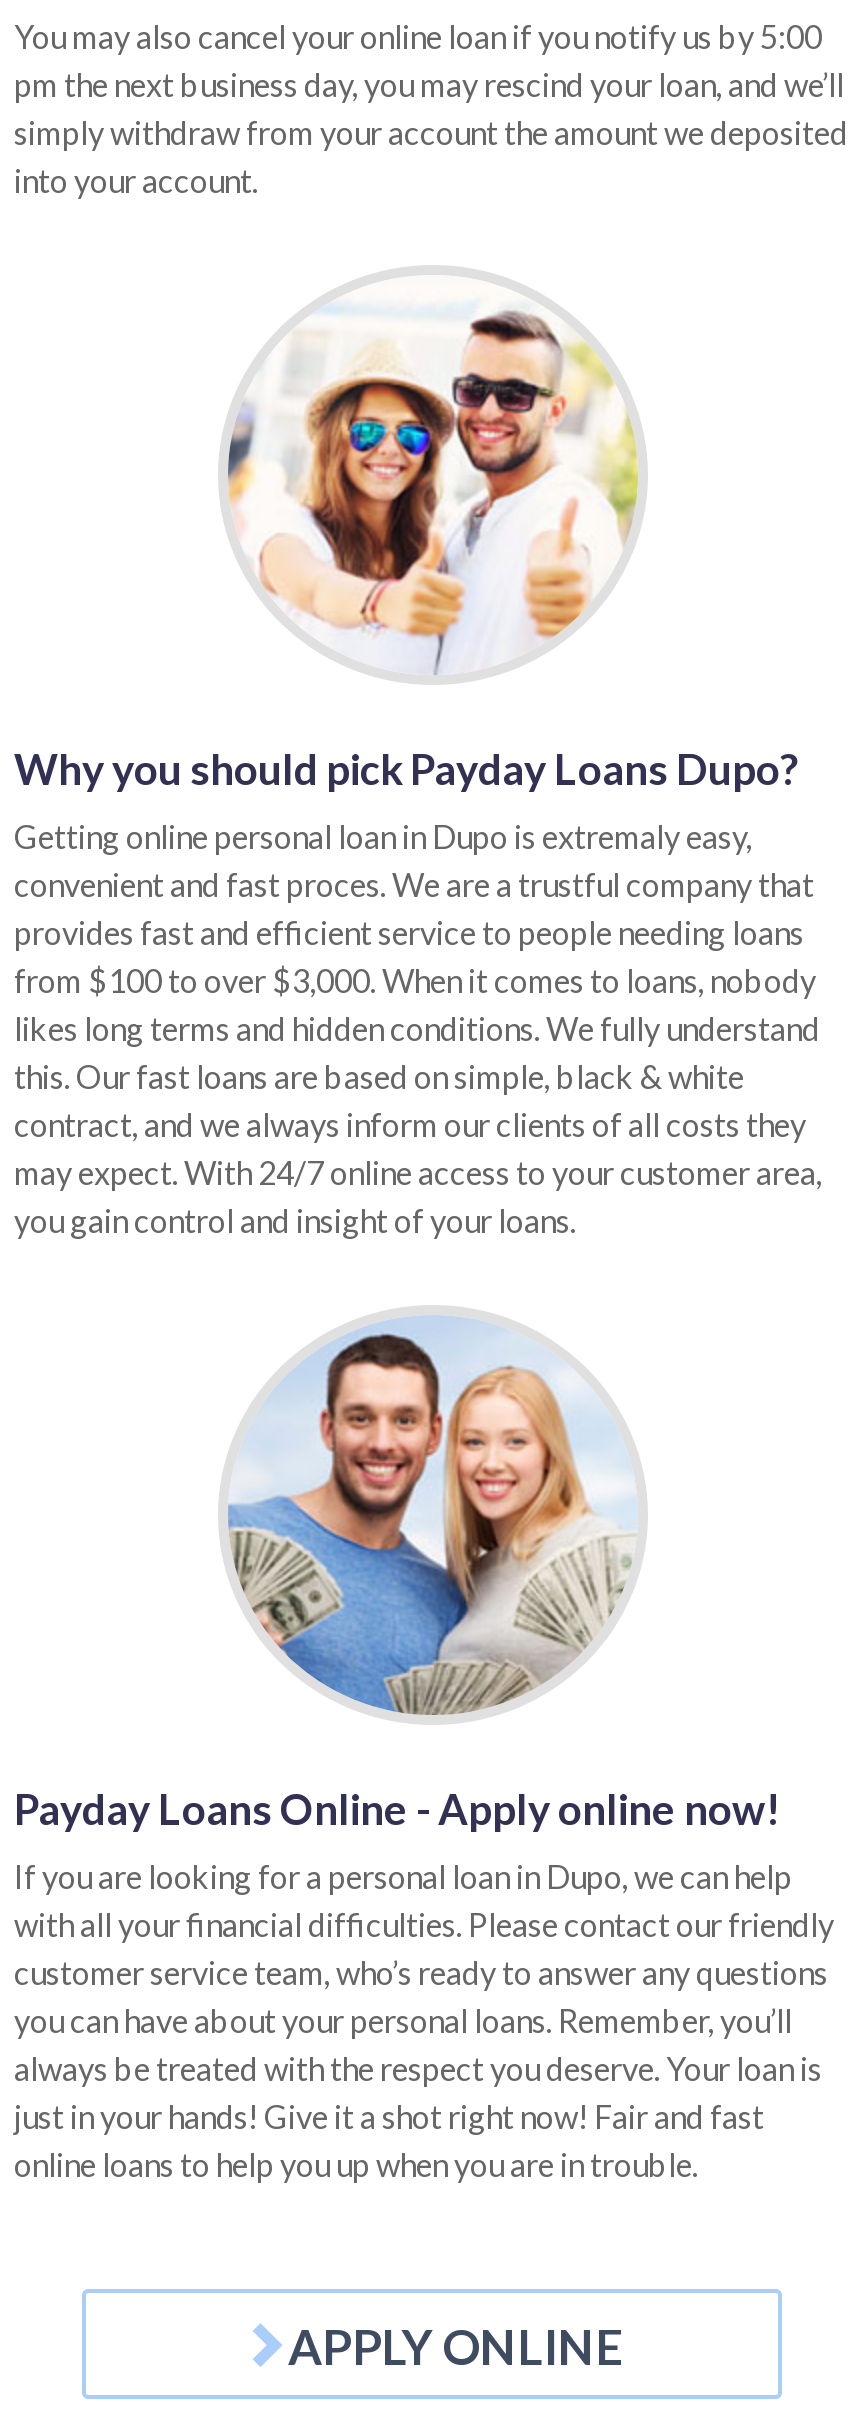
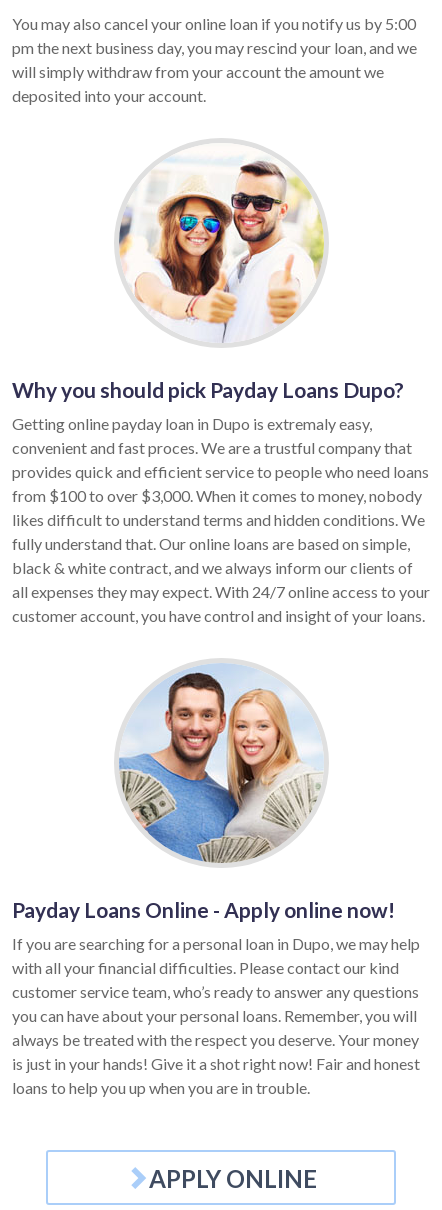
[14,65,848,199] pm the next business day, you may rescind your loan, and we’ll | simply withdraw from your account the amount we deposited | into your account. -> [12,38,417,105] pm the next business day, you may rescind your loan, and we | will simply withdraw from your account the amount we | deposited into your account.
[14,817,752,855] Getting online personal loan in Dupo is extremaly easy, -> [12,414,372,433] Getting online payday loan in Dupo is extremaly easy,
[14,913,822,1239] provides fast and efficient service to people needing loans | from $100 to over $3,000. When it comes to loans, nobody | likes long terms and hidden conditions. We fully understand | this. Our fast loans are based on simple, black & white | contract, and we always inform our clients of all costs they | may expect. With 24/7 online access to your customer area, | you gain control and insight of your loans. -> [12,462,430,625] provides quick and efficient service to people who need loans | from $100 to over $3,000. When it comes to money, nobody | likes difficult to understand terms and hidden conditions. We | fully understand that. Our online loans are based on simple, | black & white contract, and we always inform our clients of | all expenses they may expect. With 24/7 online access to your | customer account, you have control and insight of your loans.
[14,1857,792,1895] If you are looking for a personal loan in Dupo, we can help -> [12,934,420,953] If you are searching for a personal loan in Dupo, we may help
[14,1905,834,1943] with all your financial difficulties. Please contact our friendly -> [12,958,399,977] with all your financial difficulties. Please contact our kind
[14,2001,822,2183] you can have about your personal loans. Remember, you’ll | always be treated with the respect you deserve. Your loan is | just in your hands! Give it a shot right now! Fair and fast | online loans to help you up when you are in trouble. -> [12,1006,420,1097] you can have about your personal loans. Remember, you will | always be treated with the respect you deserve. Your money | is just in your hands! Give it a shot right now! Fair and honest | loans to help you up when you are in trouble.

